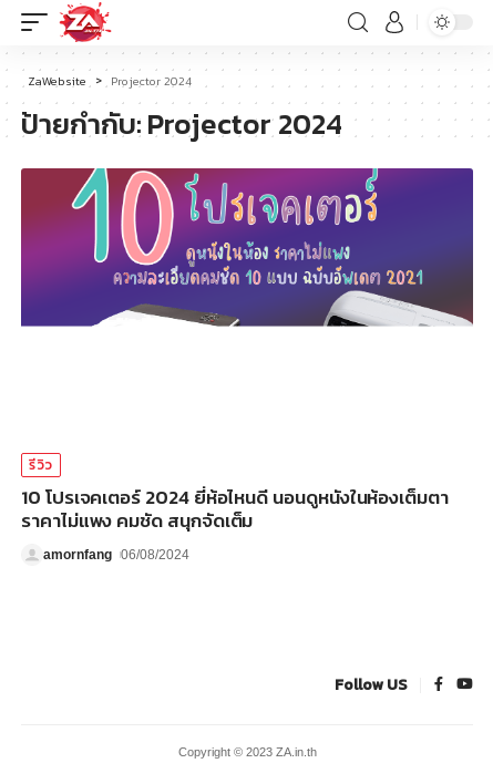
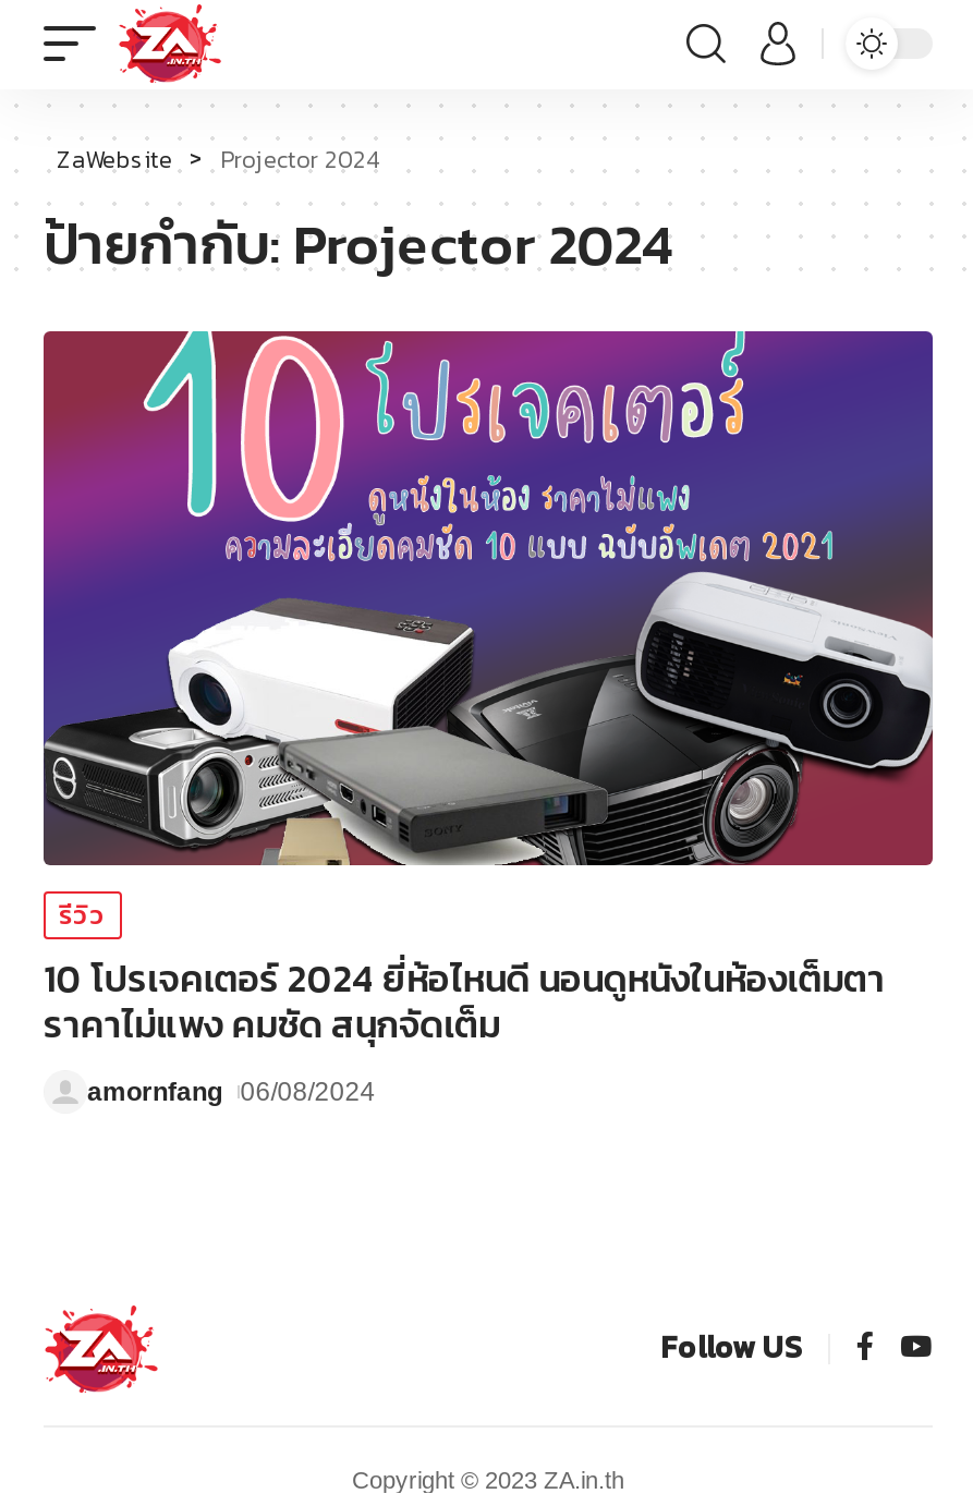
none -> [41,639,935,867] [image]
none -> [44,1303,159,1395] [image]

